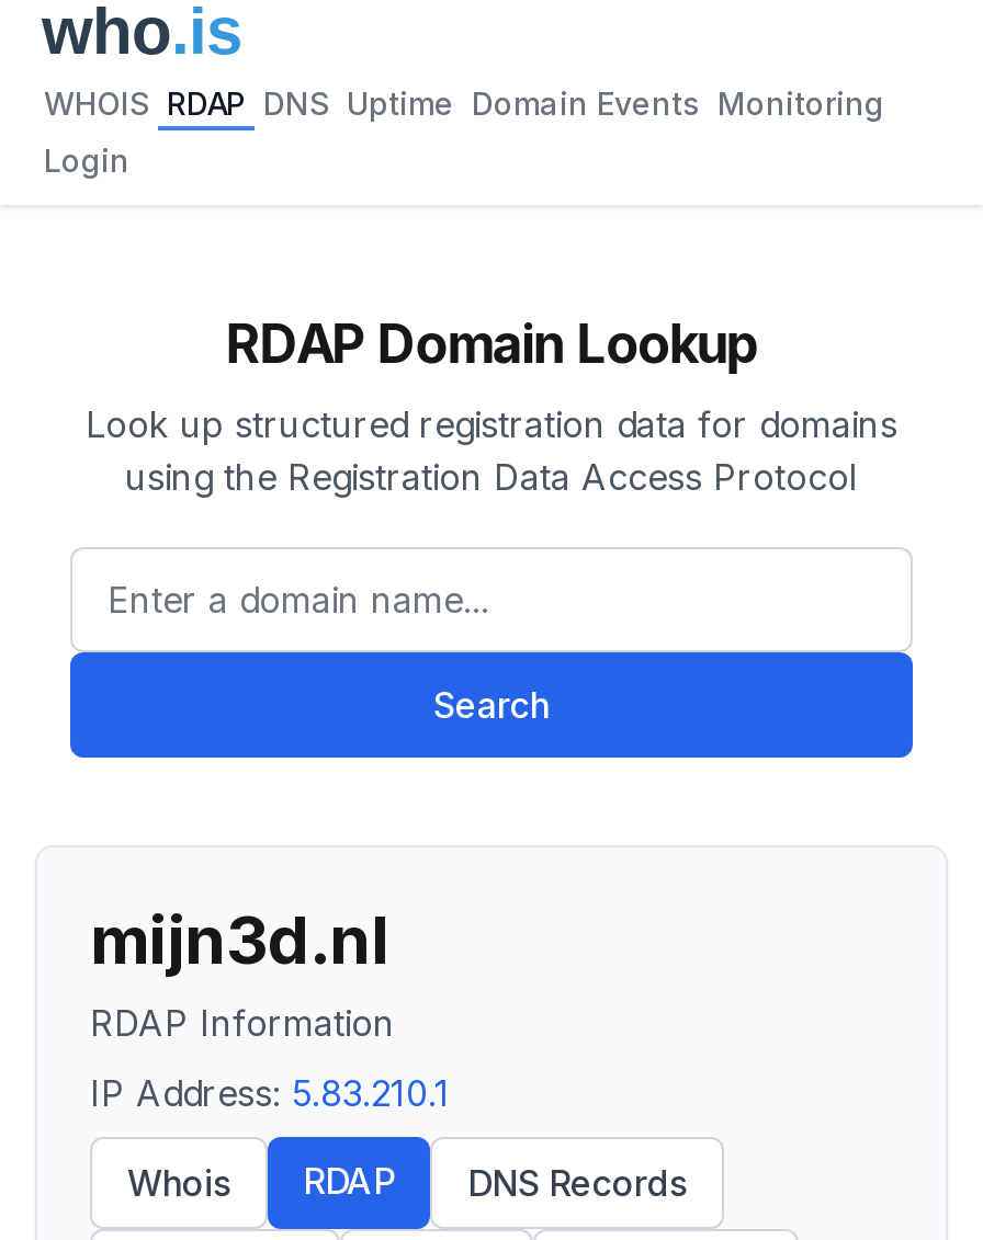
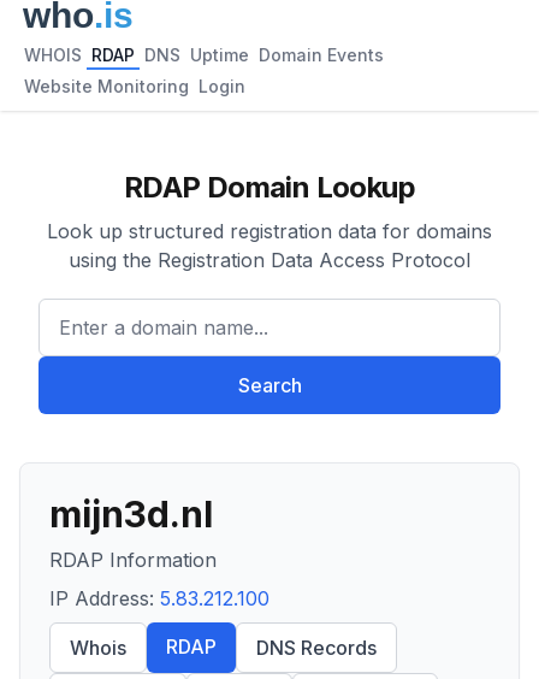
[44,84,884,122] WHOIS RDAP DNS Uptime Domain Events Monitoring -> [24,45,384,65] WHOIS RDAP DNS Uptime Domain Events
[44,141,129,179] Login -> [24,76,245,96] Website Monitoring Login
[90,1071,450,1115] IP Address: 5.83.210.1 -> [49,586,269,610] IP Address: 5.83.212.100

